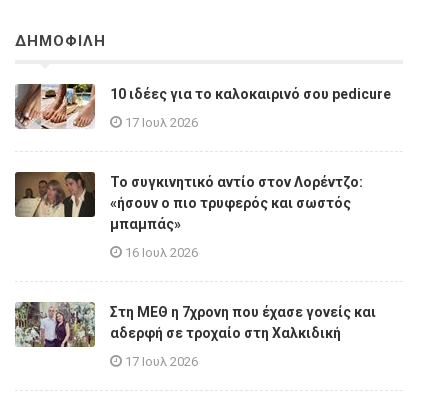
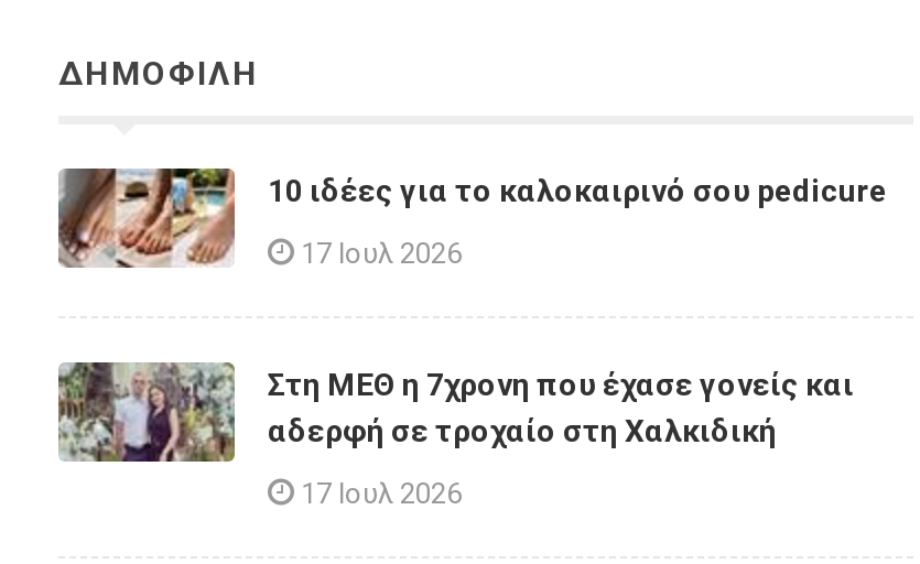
[15,172,363,260] [image] | Το συγκινητικό αντίο στον Λορέντζο: | «ήσουν ο πιο τρυφερός και σωστός | μπαμπάς» | 16 Ιουλ 2026 -> none

